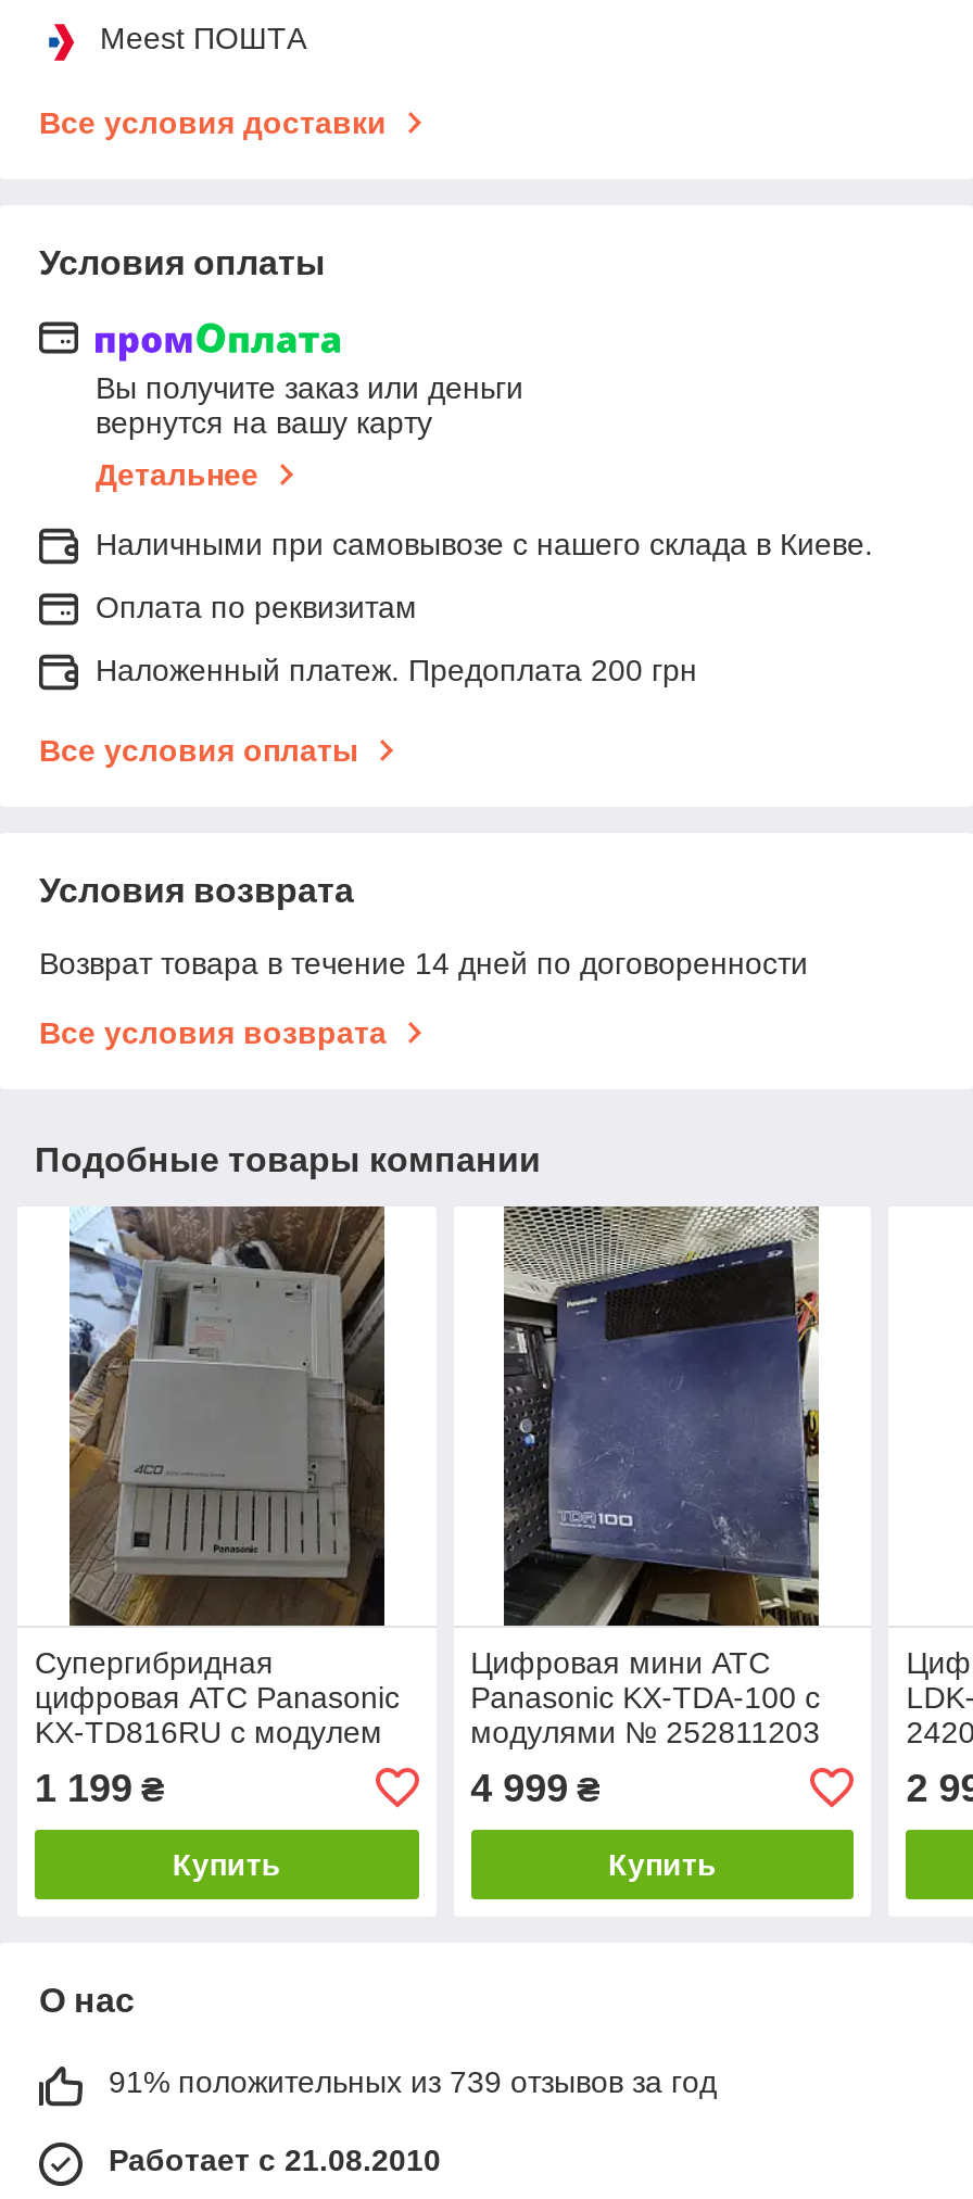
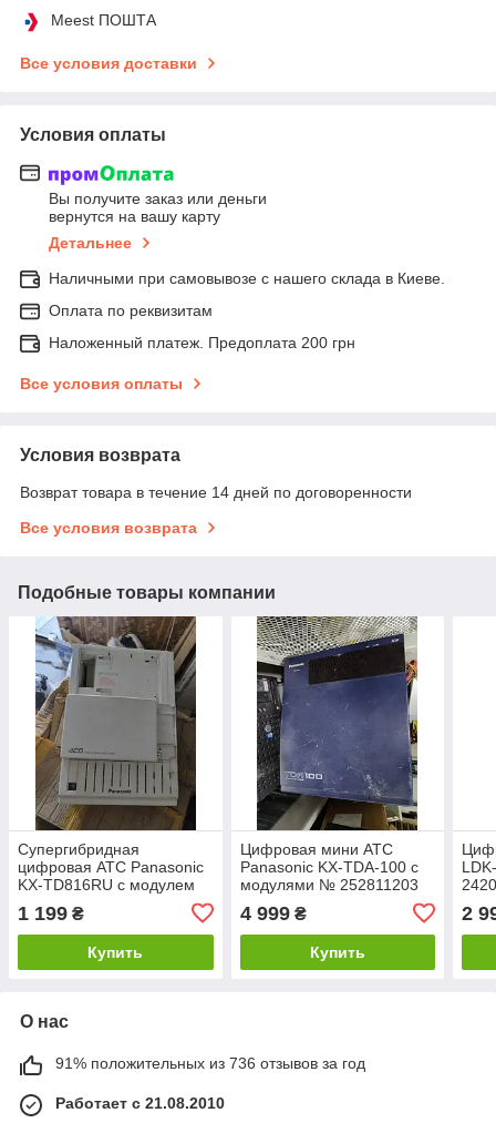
[109,2064,717,2099] 91% положительных из 739 отзывов за год -> [55,1054,365,1072] 91% положительных из 736 отзывов за год

